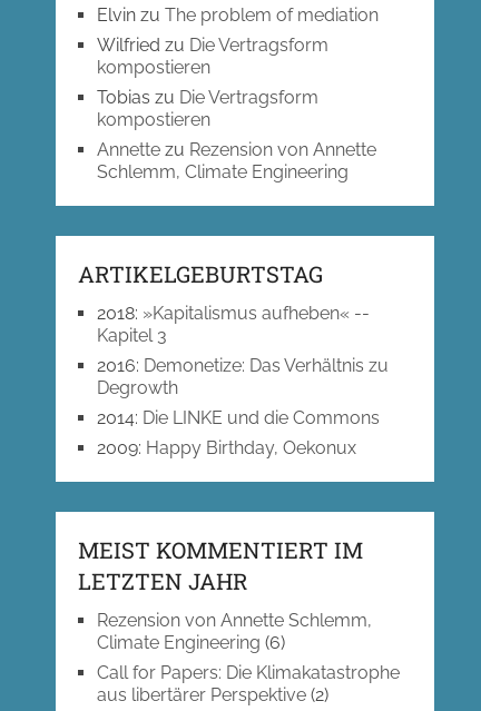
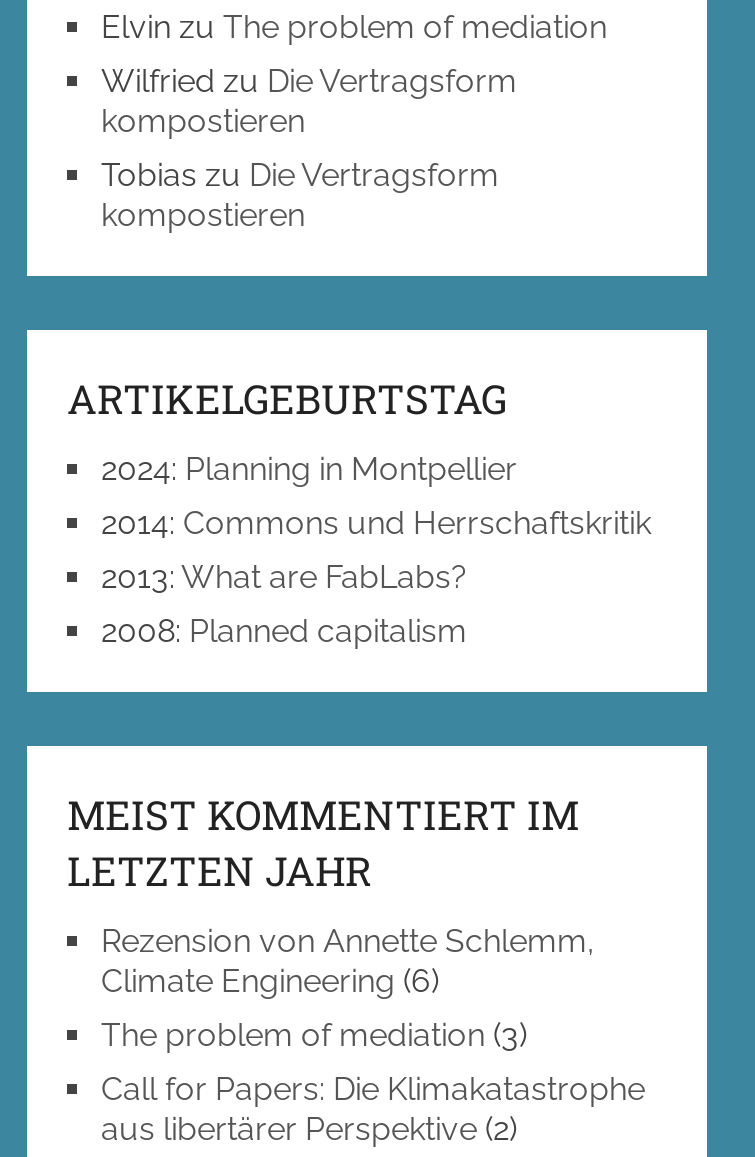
[97,139,376,183] Annette zu Rezension von Annette | Schlemm, Climate Engineering -> none
[97,303,389,459] 2018:»Kapitalismus aufheben« -- | Kapitel 3 | 2016: Demonetize: Das Verhältnis zu | Degrowth | 2014: Die LINKE und die Commons | 2009: Happy Birthday, Oekonux -> [101,450,651,650] 2024: Planning in Montpellier | 2014: Commons und Herrschaftskritik | 2013: What are FabLabs? | 2008: Planned capitalism
moved [78,535,372,653] -> [67,788,595,1000]: MEIST KOMMENTIERT IM | LETZTEN JAHR | Rezension von Annette Schlemm, | Climate Engineering (6)
none -> [101,1016,527,1054] The problem of mediation (3)

